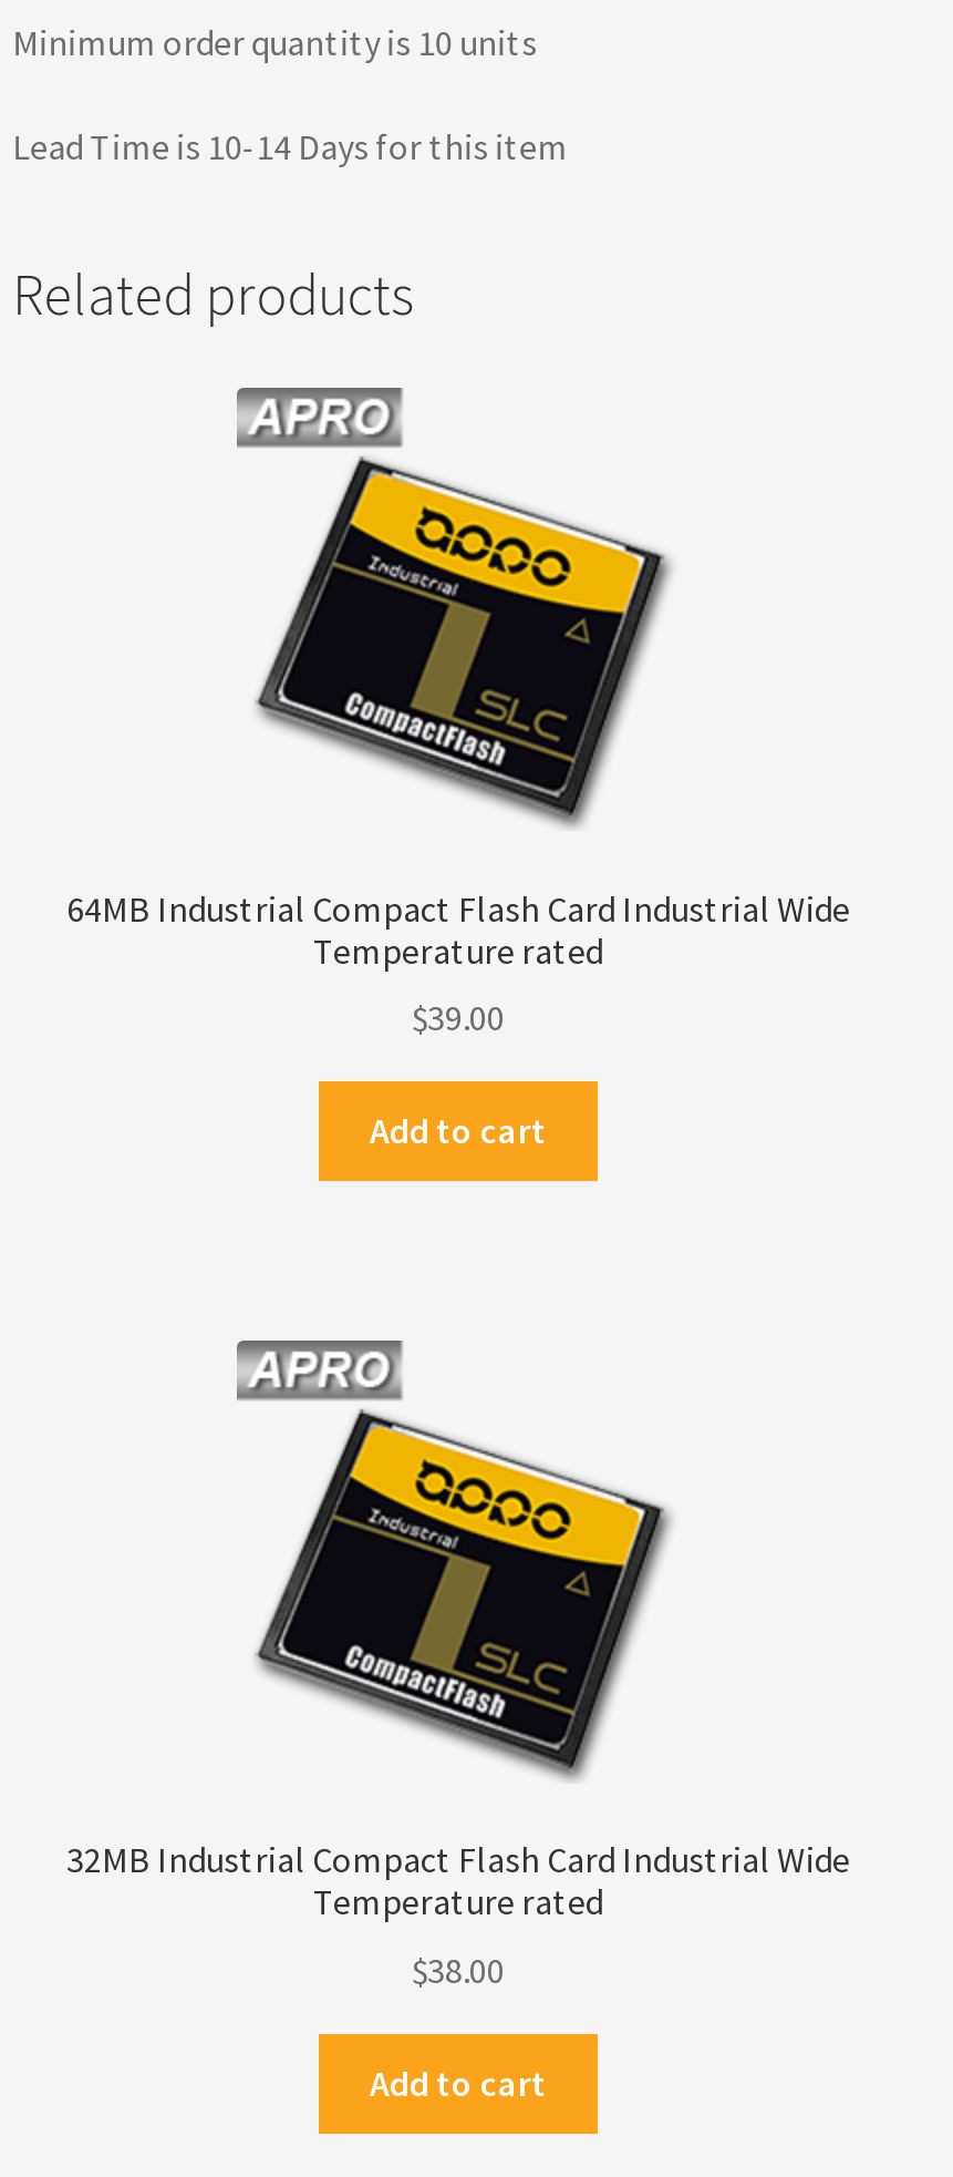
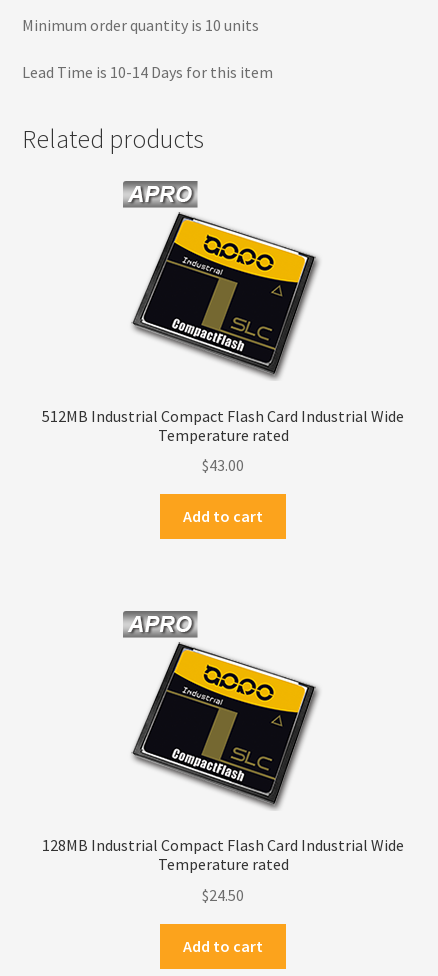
[66,886,850,930] 64MB Industrial Compact Flash Card Industrial Wide -> [42,406,404,426] 512MB Industrial Compact Flash Card Industrial Wide
[412,996,505,1040] $39.00 -> [202,455,244,475] $43.00
[66,1838,850,1882] 32MB Industrial Compact Flash Card Industrial Wide -> [42,835,404,855] 128MB Industrial Compact Flash Card Industrial Wide
[412,1948,505,1992] $38.00 -> [202,885,244,905] $24.50

